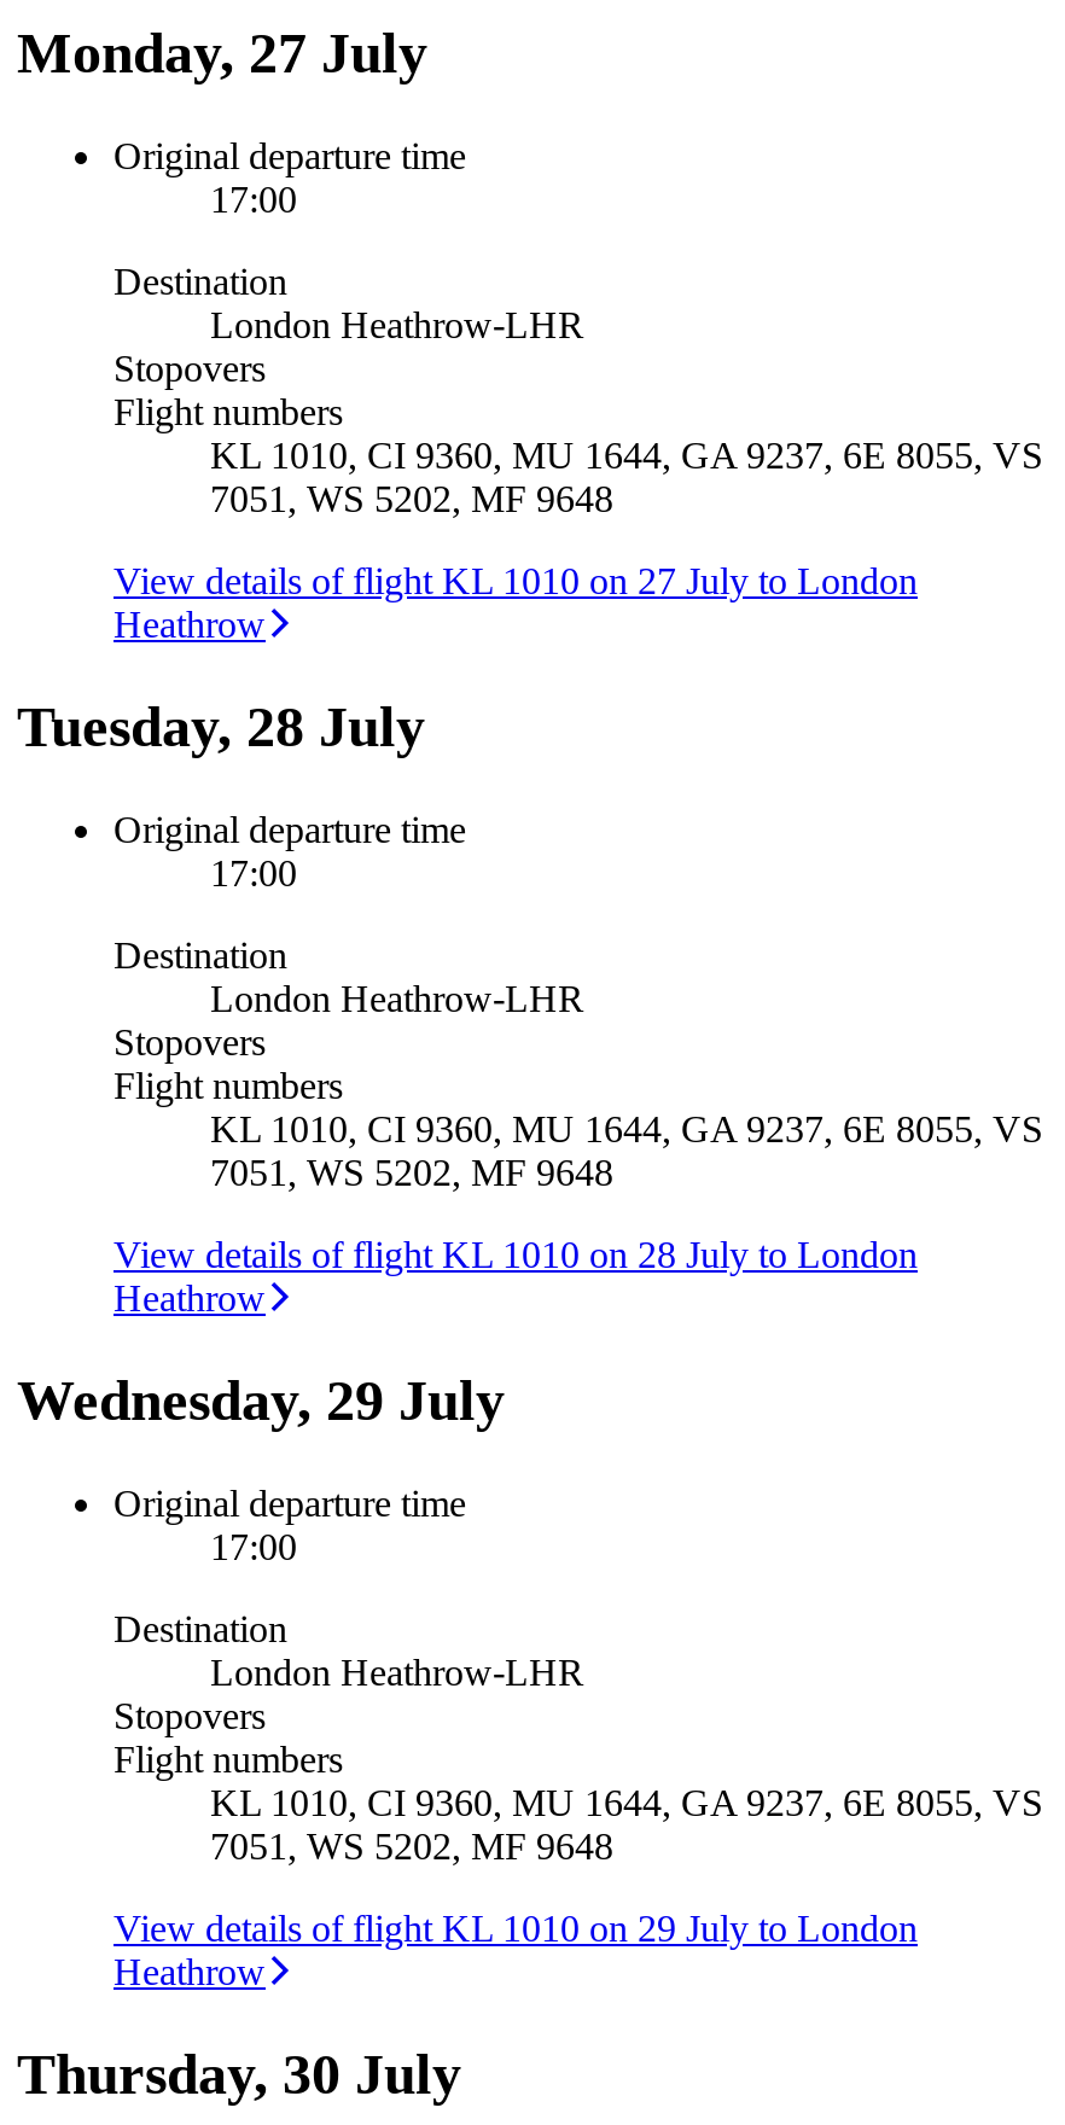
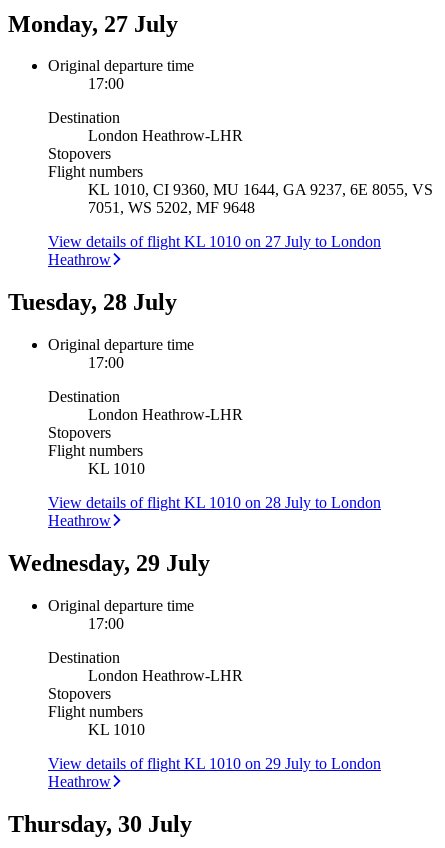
[210,1108,1043,1192] KL 1010, CI 9360, MU 1644, GA 9237, 6E 8055, VS | 7051, WS 5202, MF 9648 -> [88,460,145,477] KL 1010
[210,1781,1043,1865] KL 1010, CI 9360, MU 1644, GA 9237, 6E 8055, VS | 7051, WS 5202, MF 9648 -> [88,721,145,738] KL 1010

